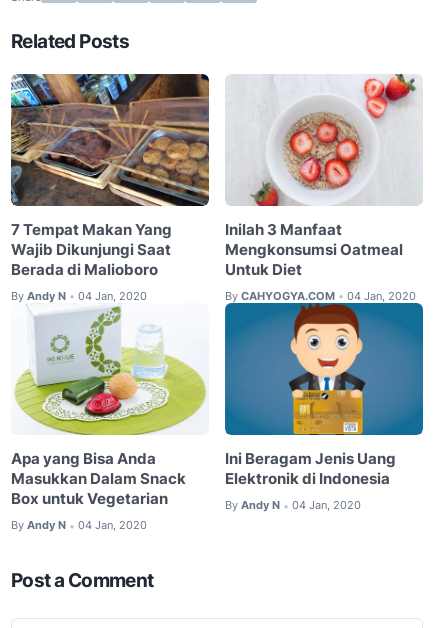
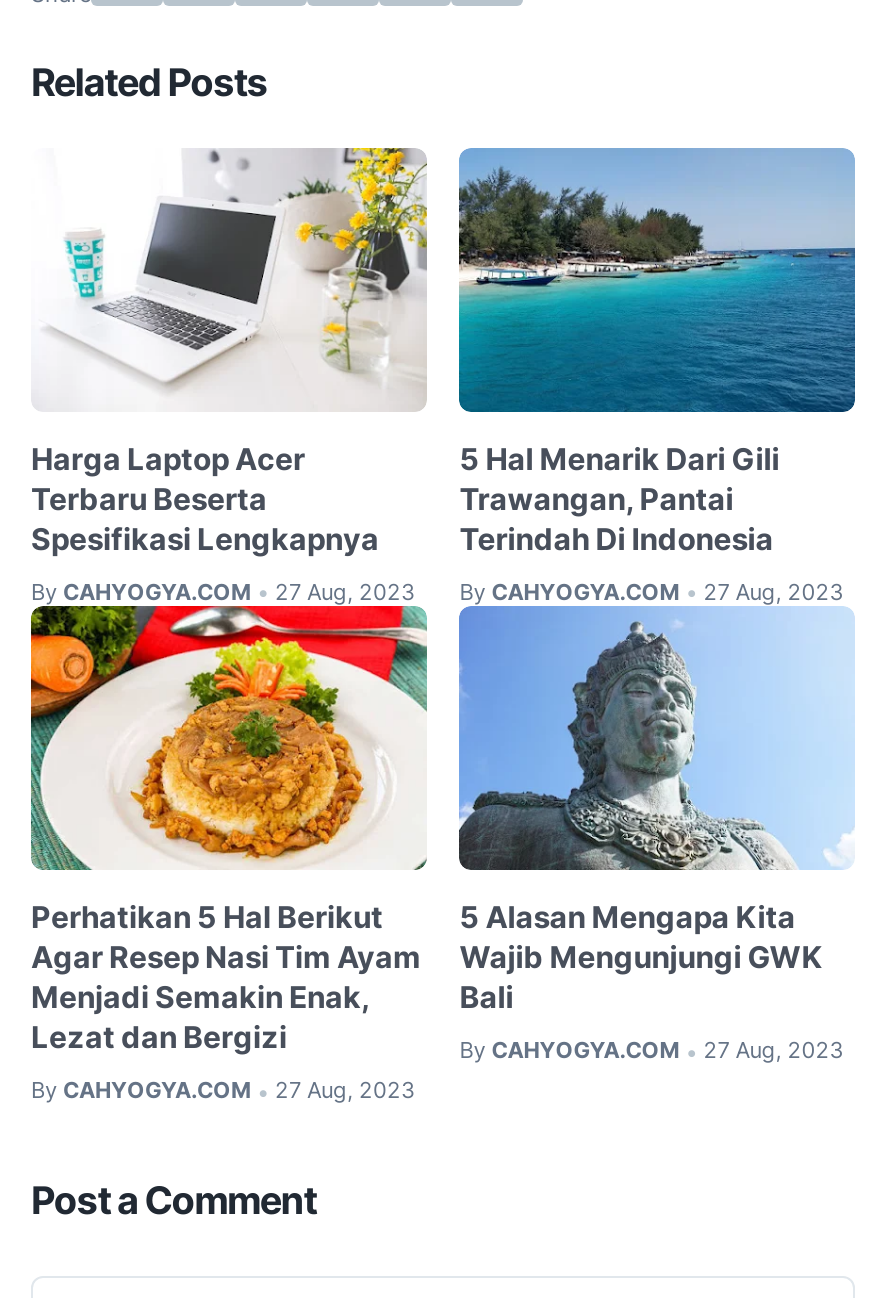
[10,73,210,279] [image] | 7 Tempat Makan Yang | Wajib Dikunjungi Saat | Berada di Malioboro -> [31,146,427,558] [image] | Harga Laptop Acer | Terbaru Beserta | Spesifikasi Lengkapnya
[225,73,423,279] [image] | Inilah 3 Manfaat | Mengkonsumsi Oatmeal | Untuk Diet -> [457,148,857,558] [image] | 5 Hal Menarik Dari Gili | Trawangan, Pantai | Terindah Di Indonesia
[11,289,147,303] By Andy N • 04 Jan, 2020 -> [31,578,415,607] By CAHYOGYA.COM • 27 Aug, 2023
[225,289,416,303] By CAHYOGYA.COM • 04 Jan, 2020 -> [459,578,843,607] By CAHYOGYA.COM • 27 Aug, 2023
[11,311,209,508] [image] | Apa yang Bisa Anda | Masukkan Dalam Snack | Box untuk Vegetarian -> [29,622,429,1056] [image] | Perhatikan 5 Hal Berikut | Agar Resep Nasi Tim Ayam | Menjadi Semakin Enak, | Lezat dan Bergizi
[224,311,424,488] [image] | Ini Beragam Jenis Uang | Elektronik di Indonesia -> [457,662,855,1016] [image] | 5 Alasan Mengapa Kita | Wajib Mengunjungi GWK | Bali
[225,498,361,513] By Andy N • 04 Jan, 2020 -> [459,1036,843,1065] By CAHYOGYA.COM • 27 Aug, 2023
[11,518,147,533] By Andy N • 04 Jan, 2020 -> [31,1076,415,1105] By CAHYOGYA.COM • 27 Aug, 2023

